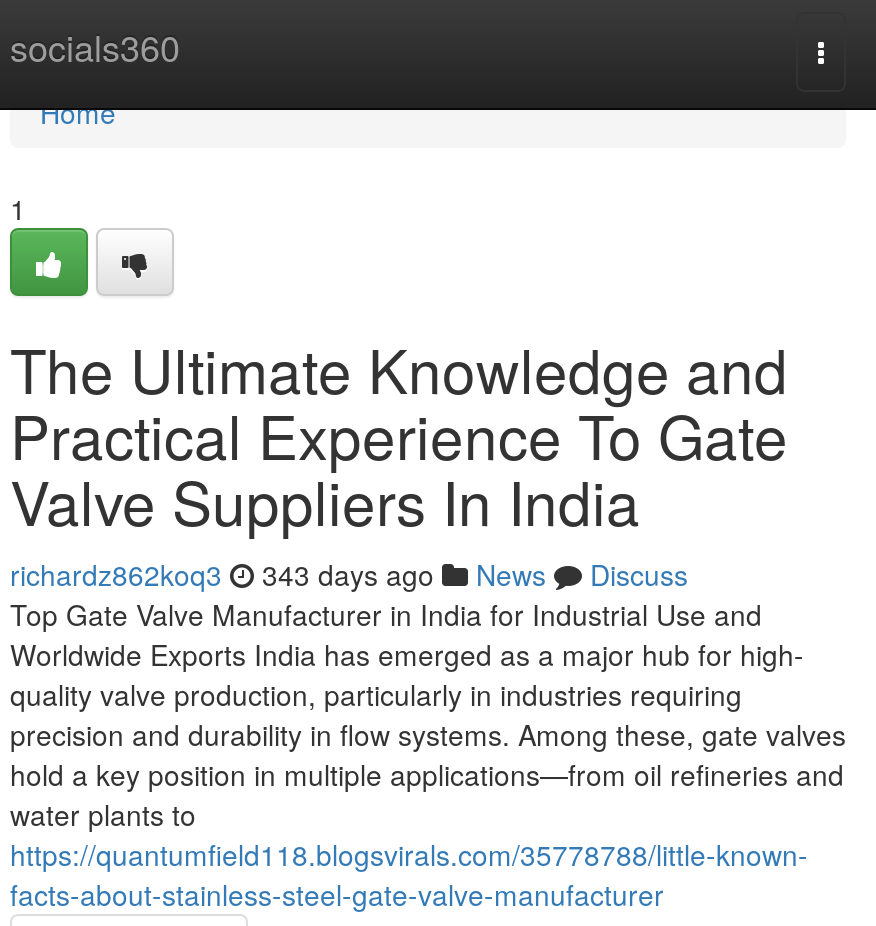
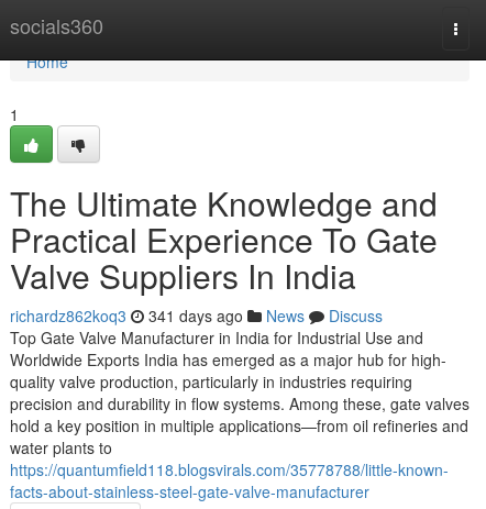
[10,554,688,594] richardz862koq3 343 days ago News Discuss -> [10,305,383,327] richardz862koq3 341 days ago News Discuss

